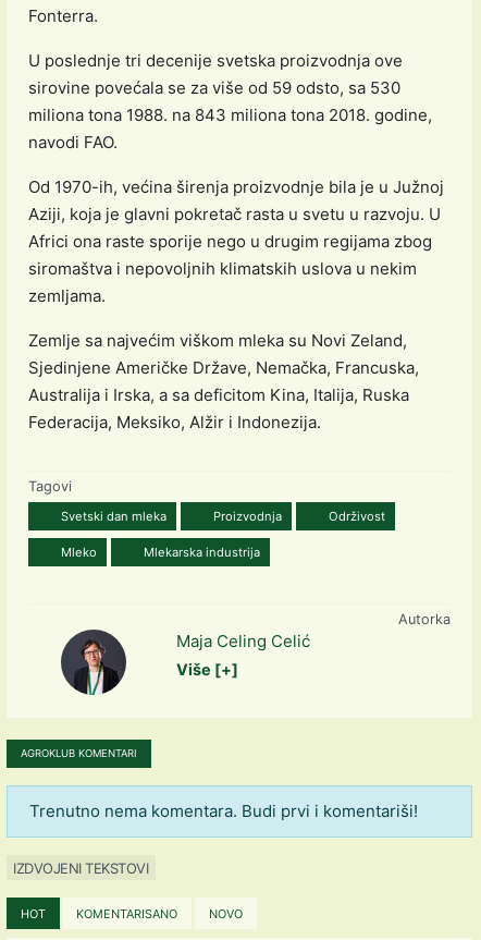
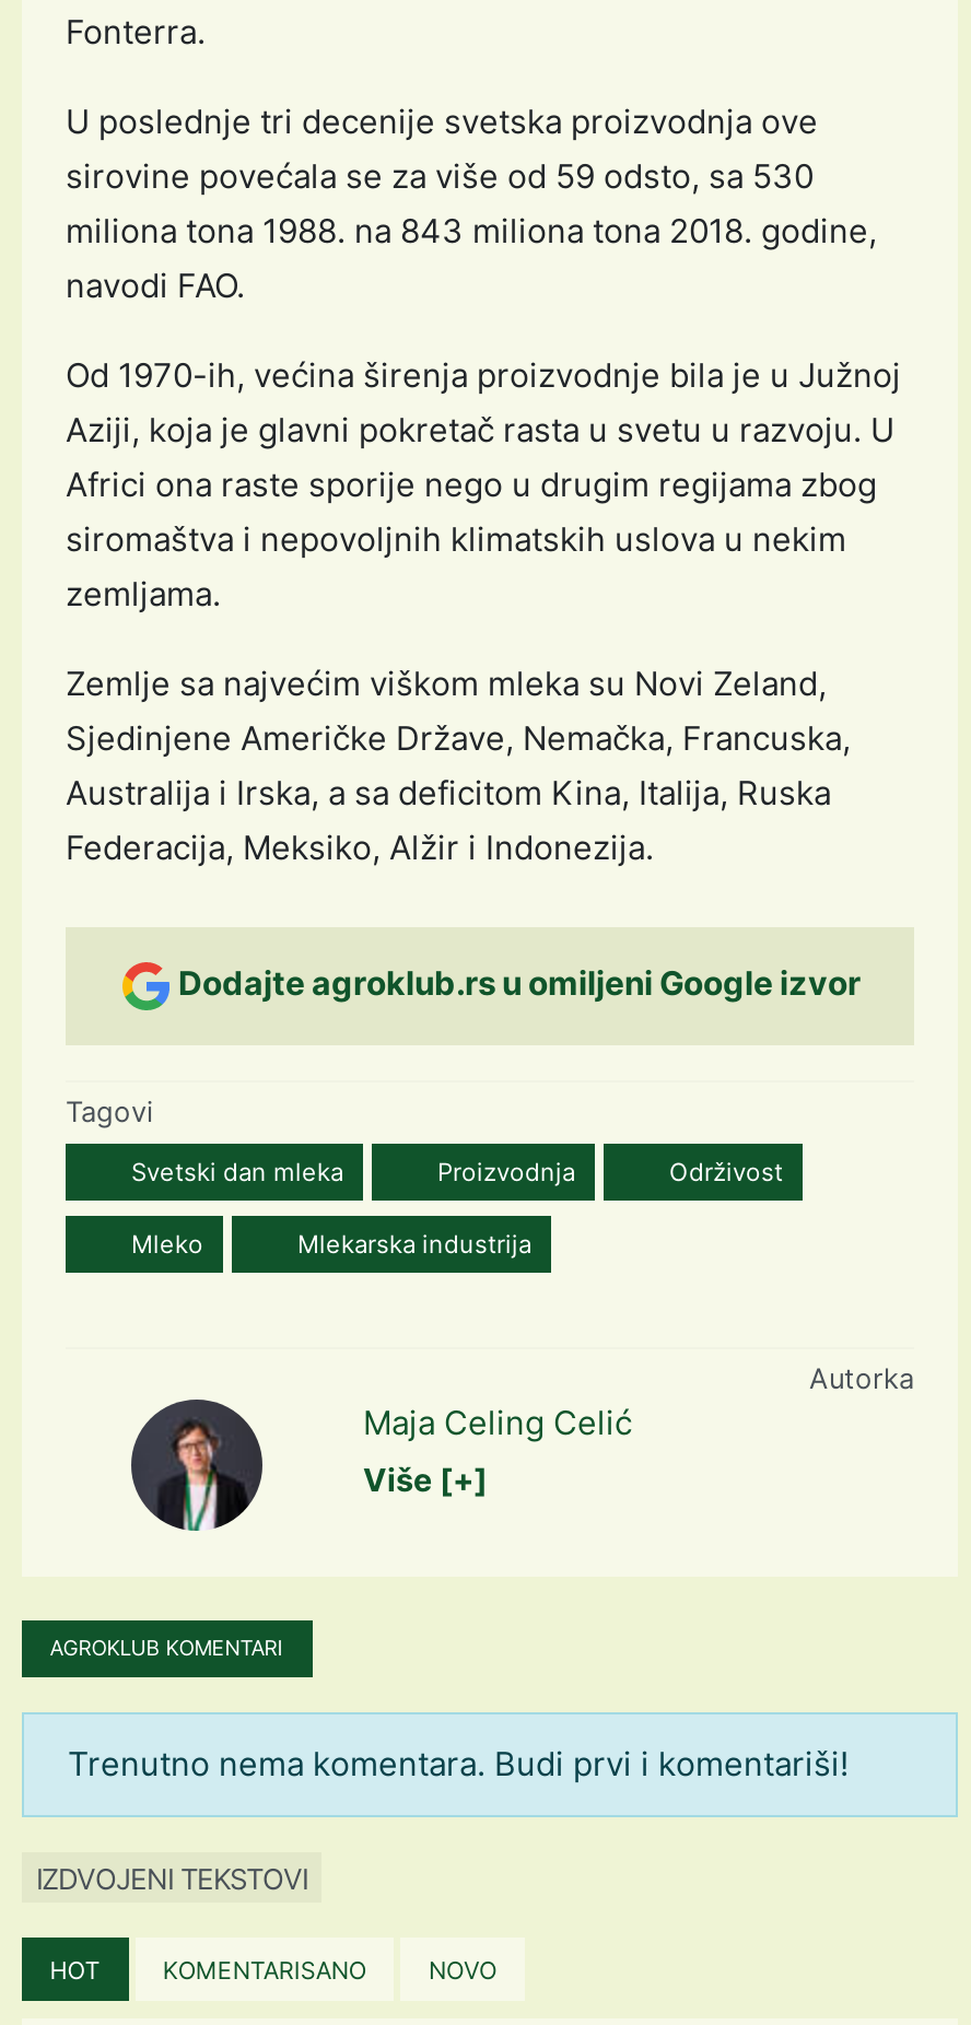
none -> [178,962,861,1003] Dodajte agroklub.rs u omiljeni Google izvor

